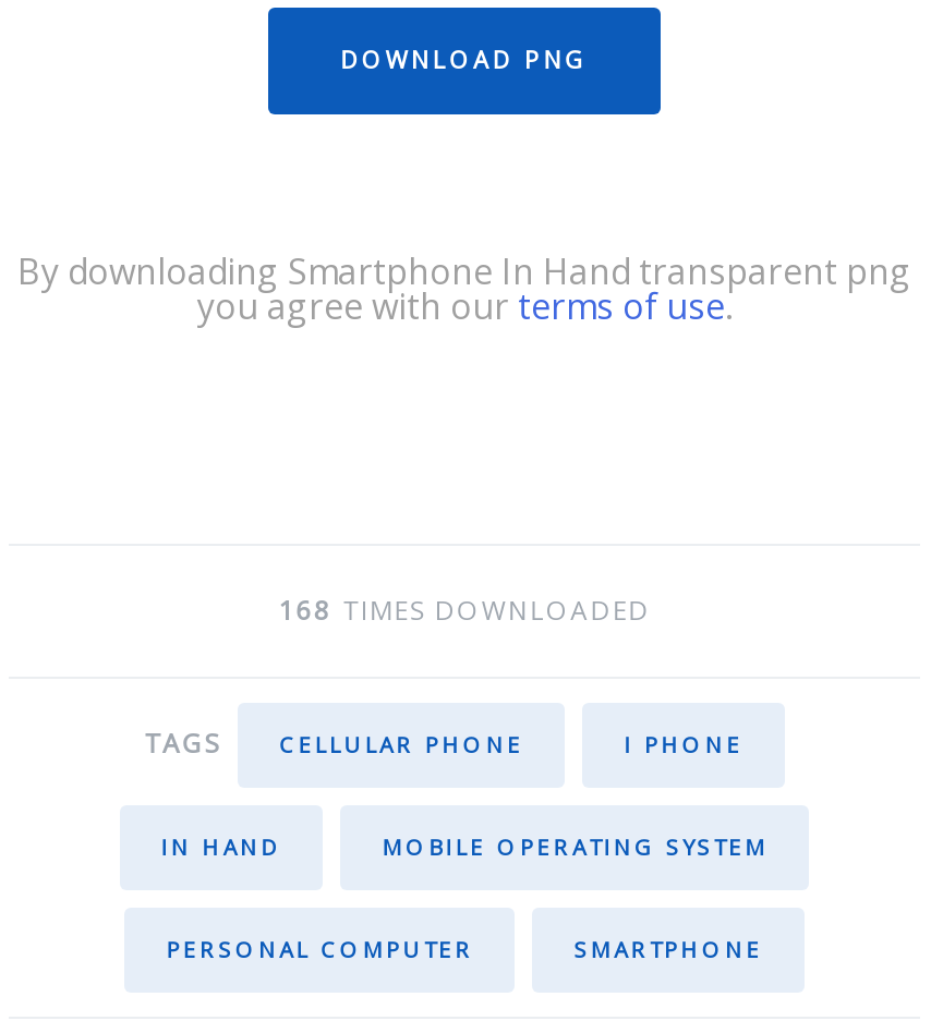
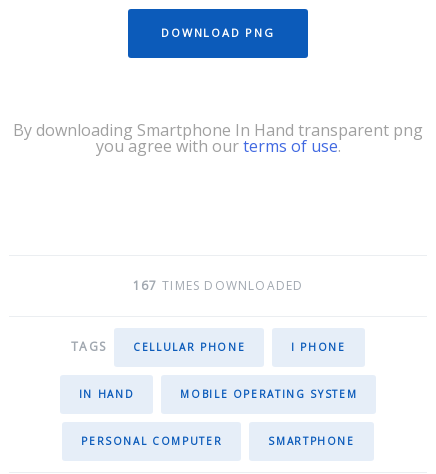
[278,591,651,628] 168 TIMES DOWNLOADED -> [132,277,303,294] 167 TIMES DOWNLOADED

